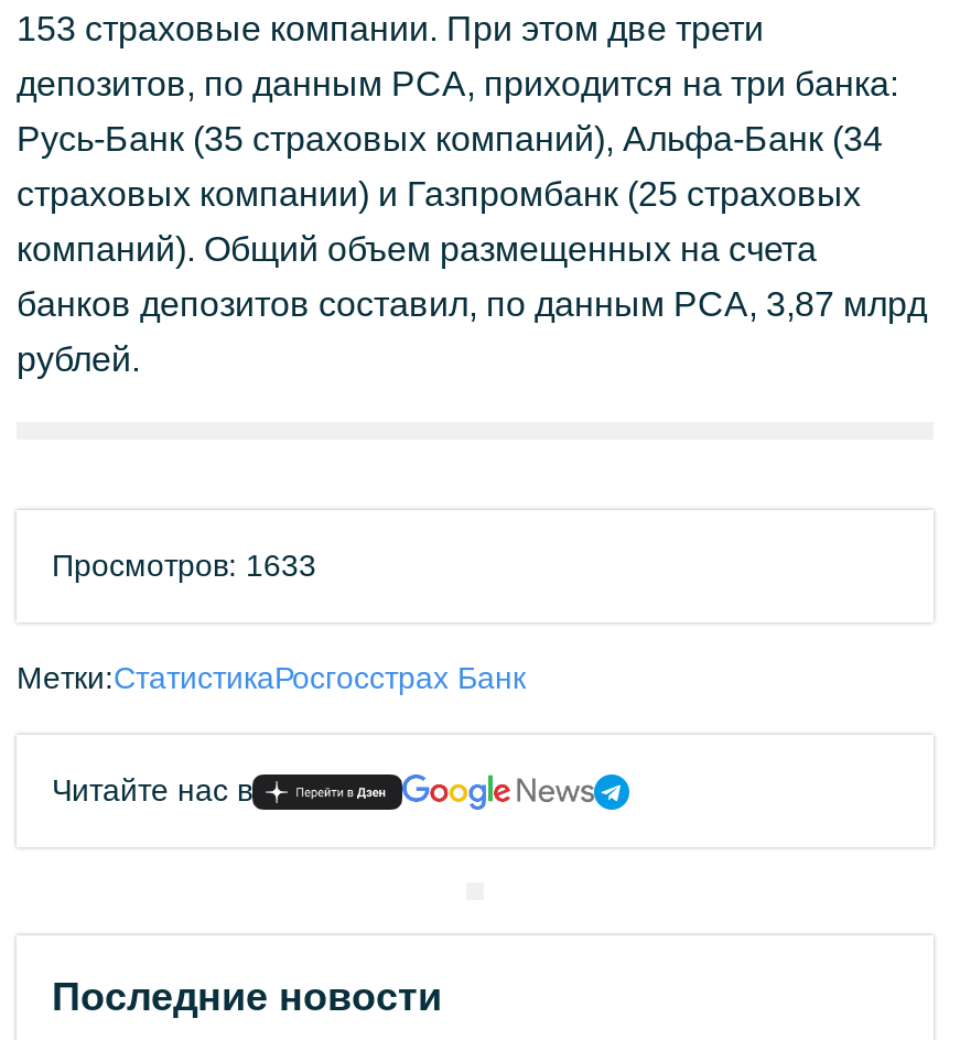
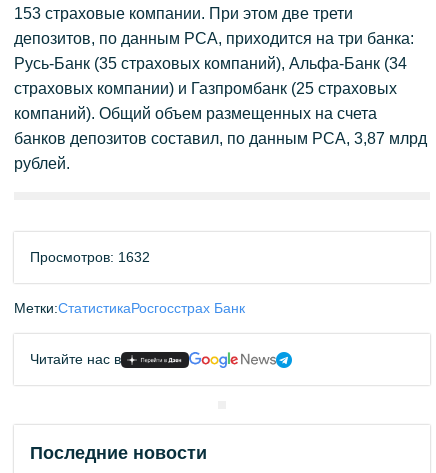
[52,548,316,583] Просмотров: 1633 -> [30,249,150,265] Просмотров: 1632

